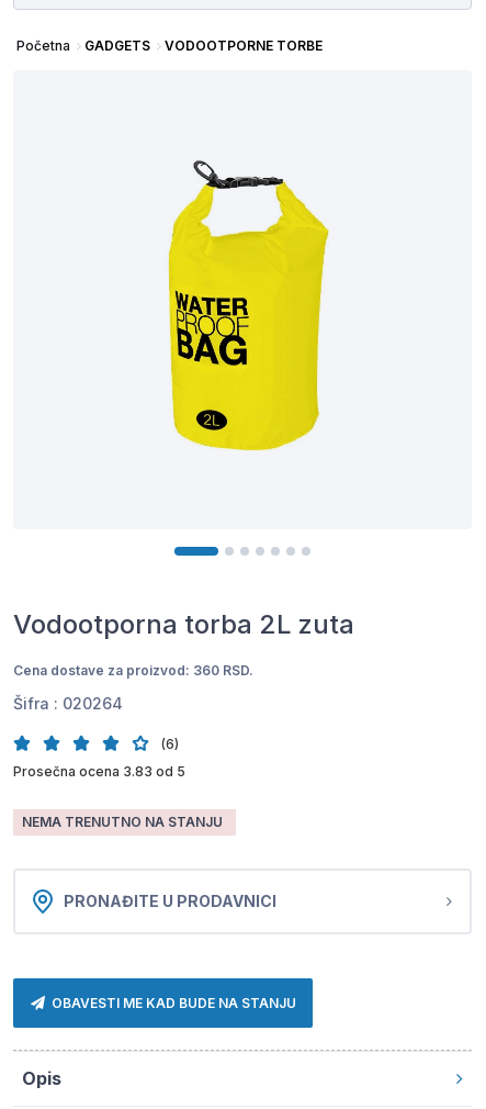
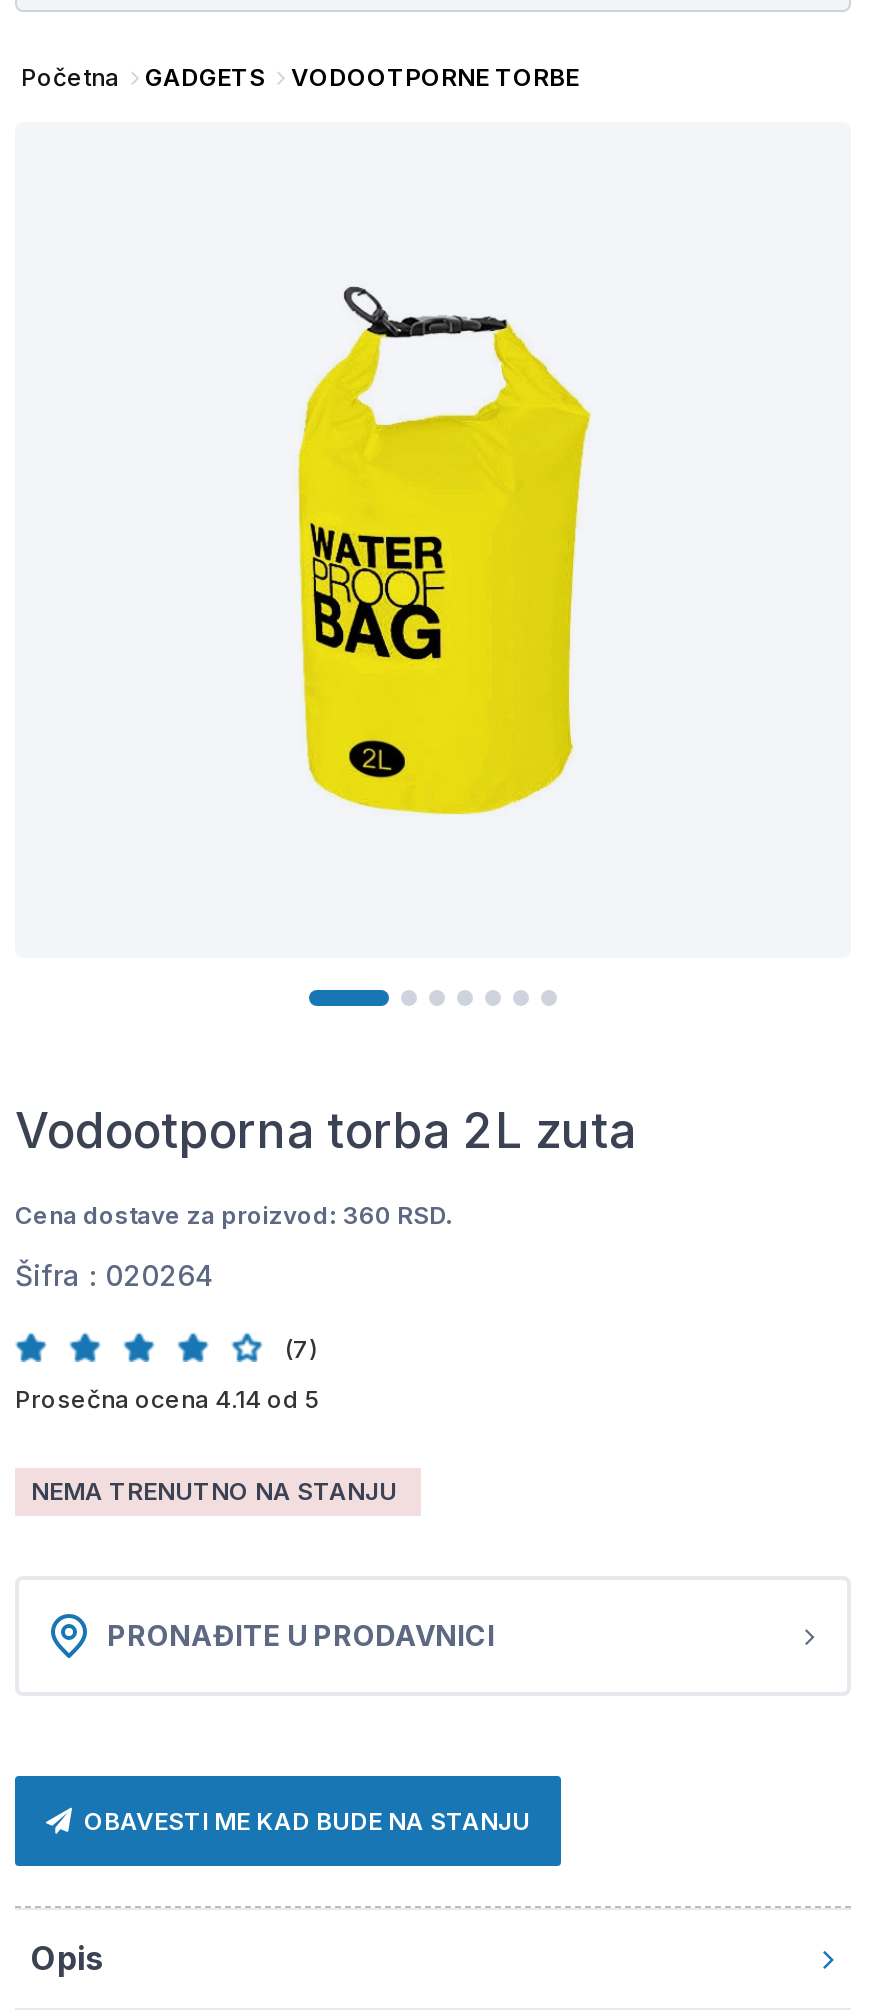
[161,736,179,752] (6) -> [285,1334,317,1364] (7)
[13,763,185,780] Prosečna ocena 3.83 od 5 -> [15,1384,321,1414] Prosečna ocena 4.14 od 5

